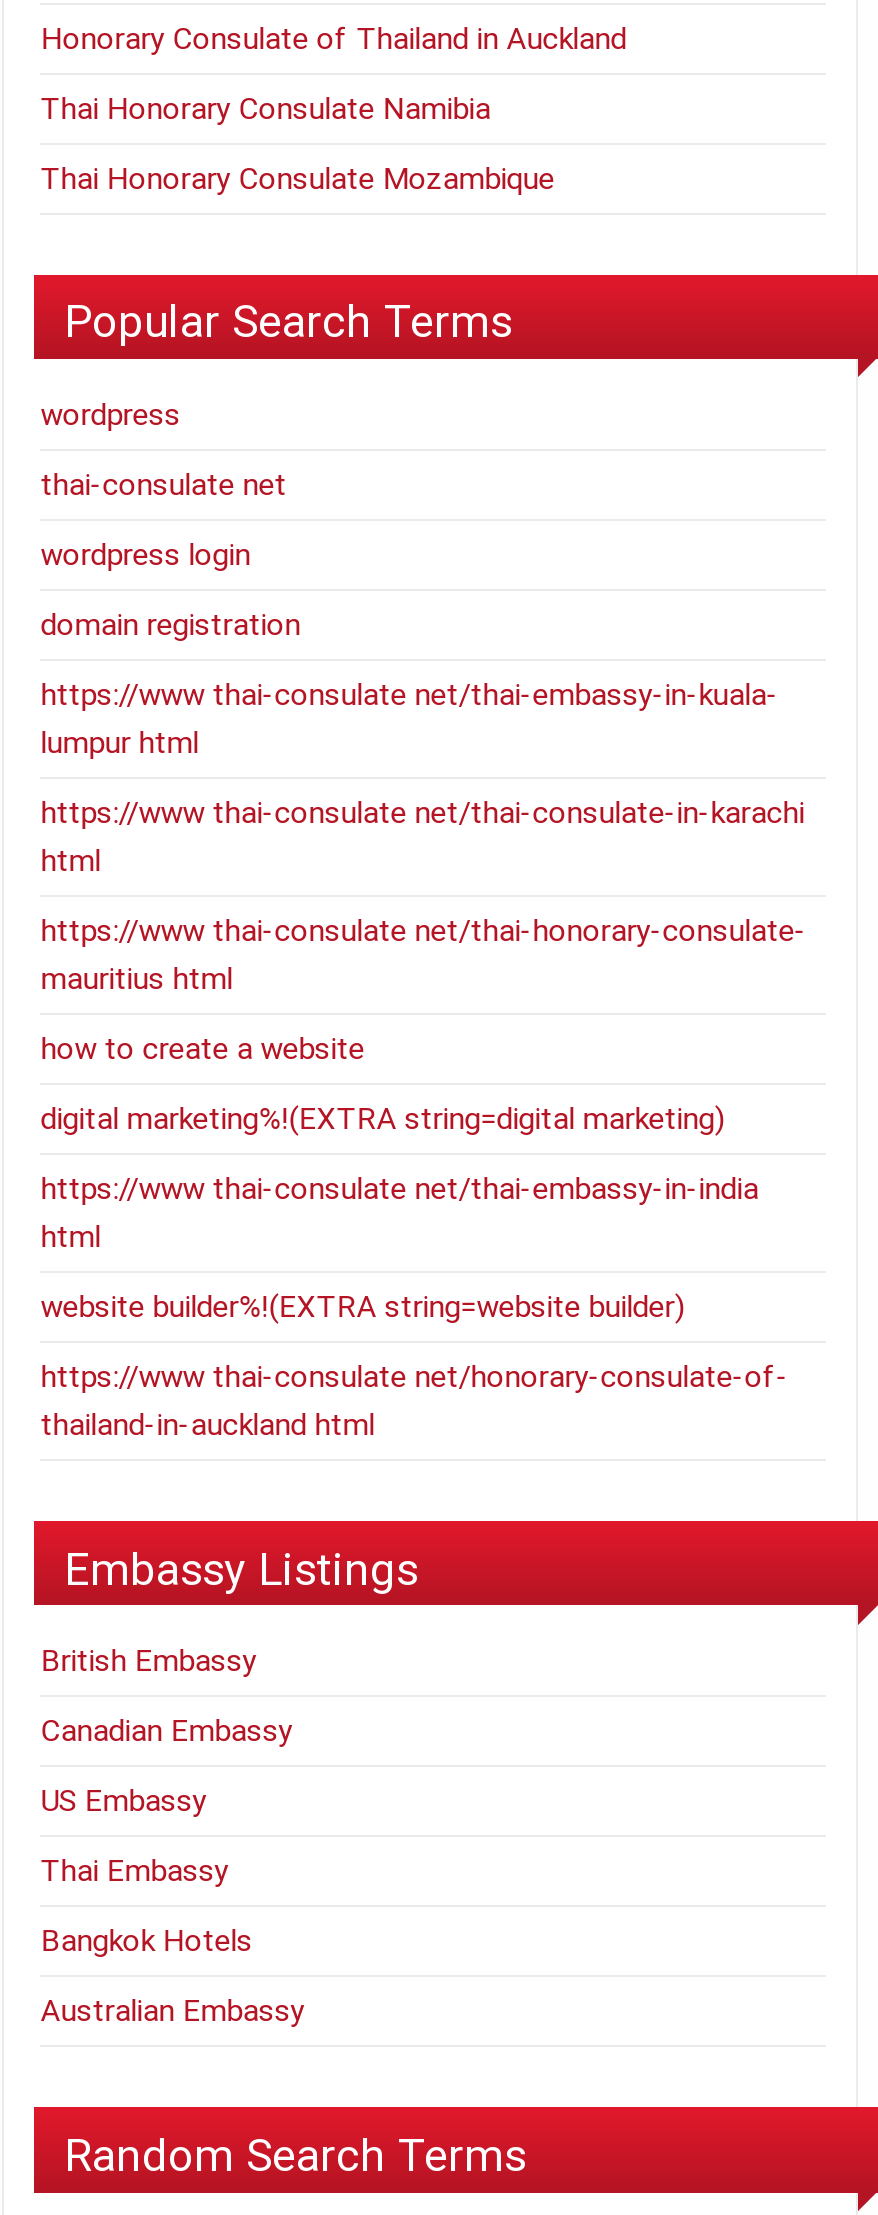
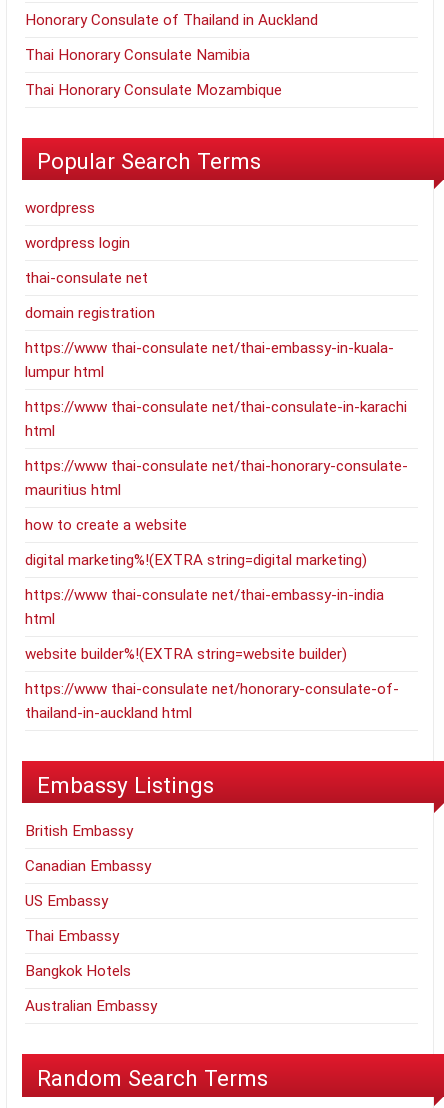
moved [40,467,286,503] -> [25,269,148,287]: thai-consulate net
moved [40,537,250,573] -> [25,234,130,252]: wordpress login

